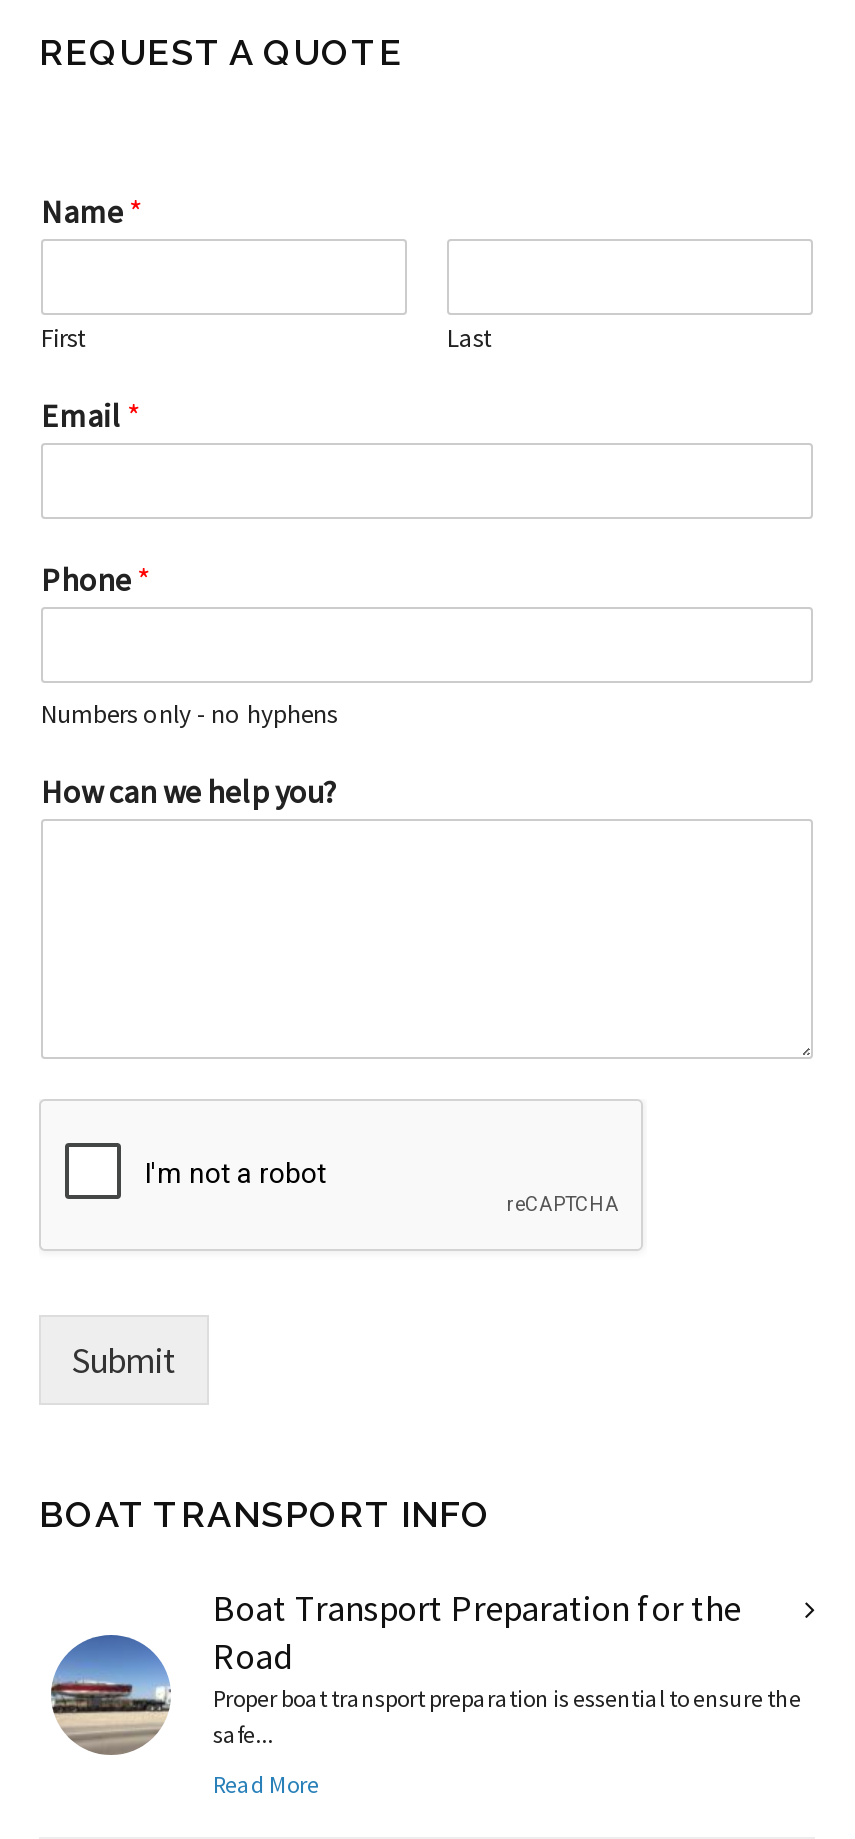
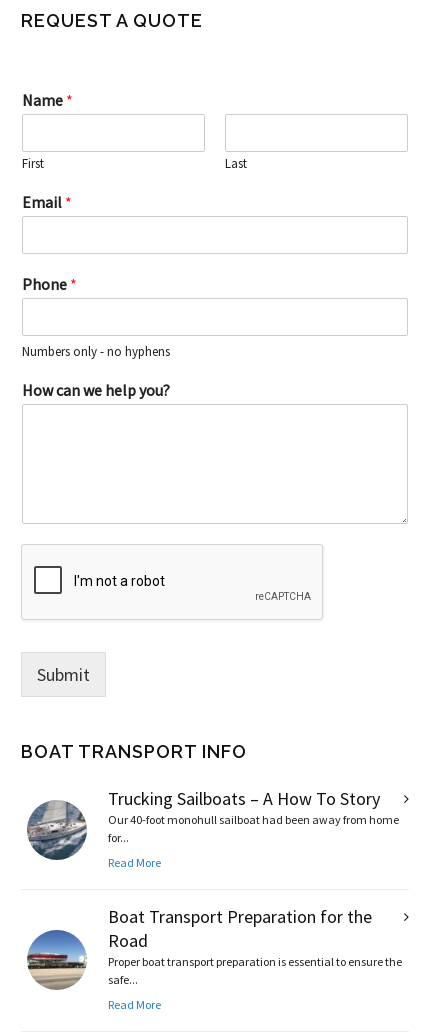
none -> [26,787,399,870] [image] | Trucking Sailboats – A How To Story | Our 40-foot monohull sailboat had been away from home | for... | Read More

